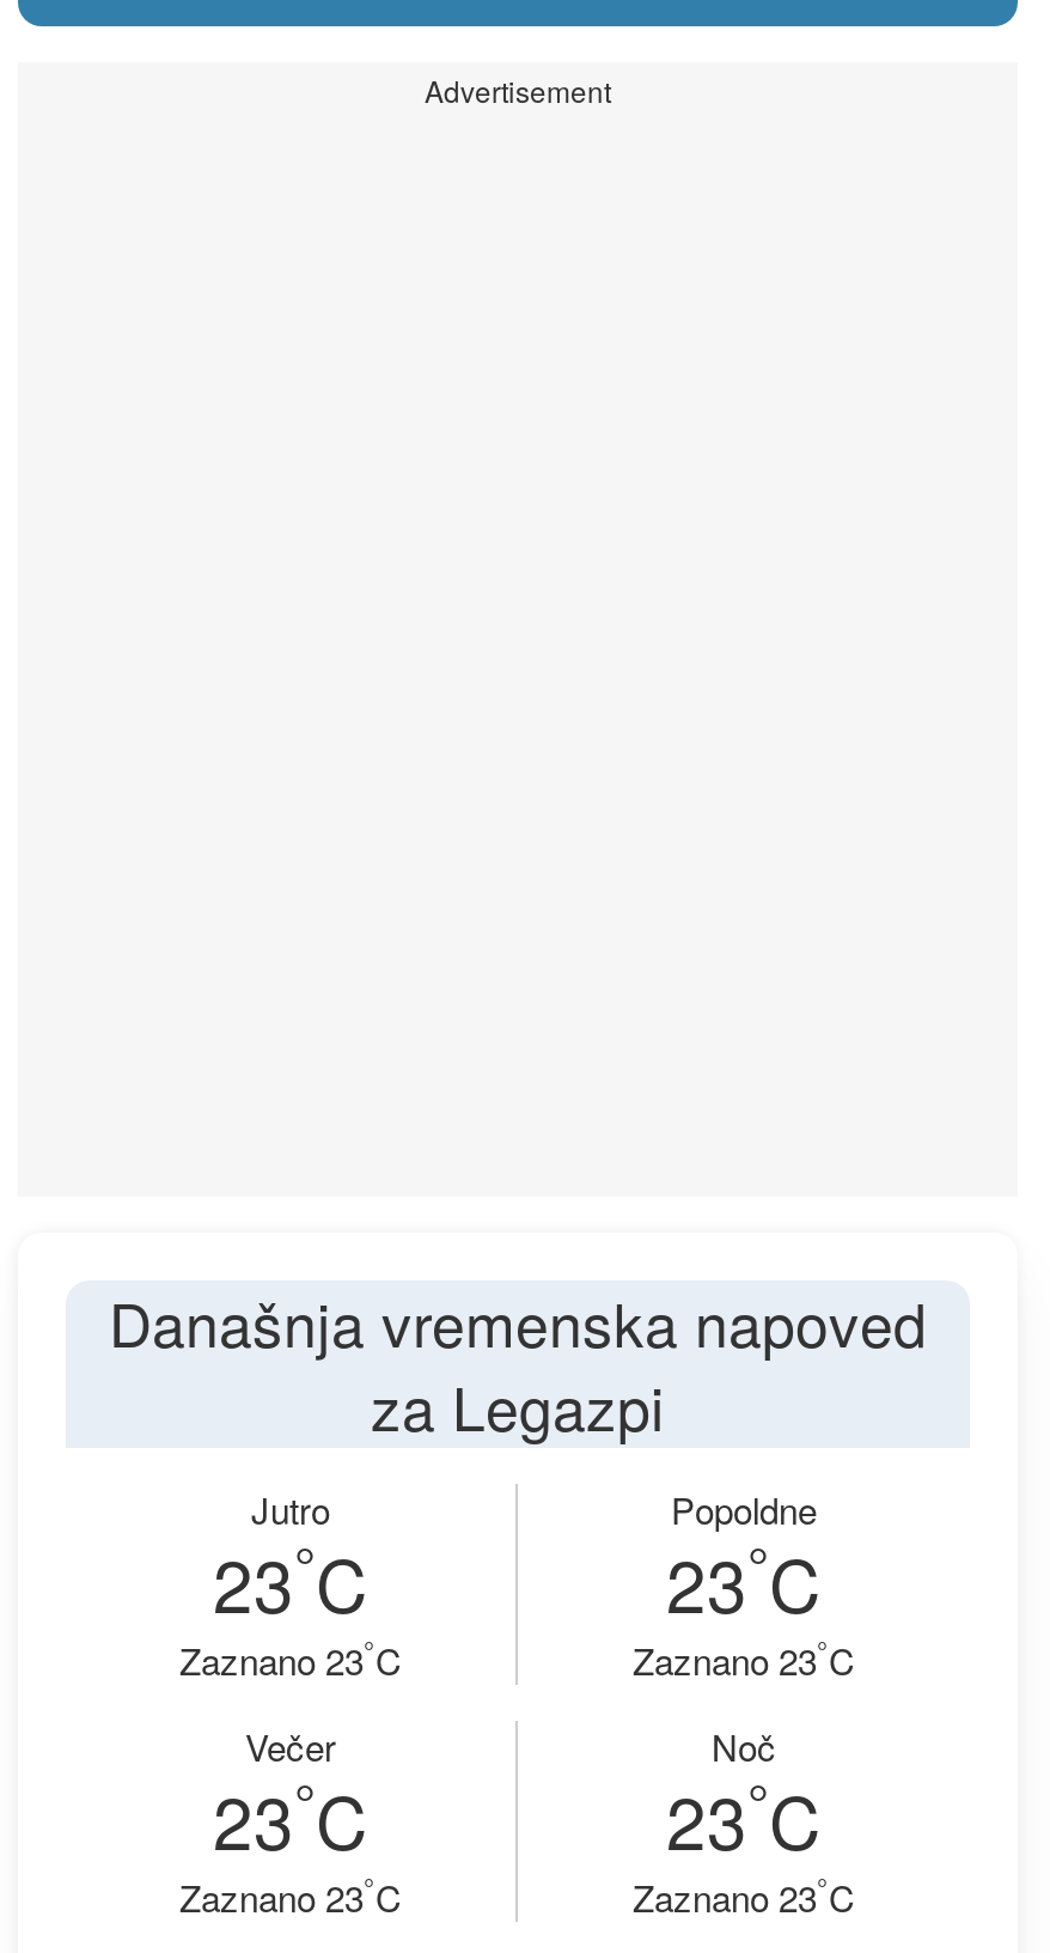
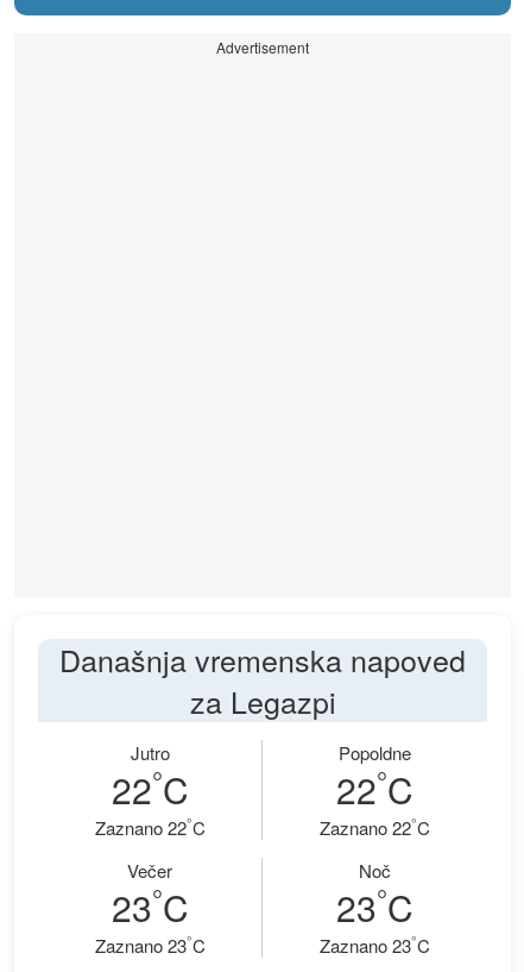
[213,1524,368,1635] 23°C -> [111,760,188,815] 22°C
[666,1524,822,1635] 23°C -> [336,760,413,815] 22°C
[179,1631,402,1685] Zaznano 23°C -> [94,813,205,840] Zaznano 22°C
[633,1631,855,1685] Zaznano 23°C -> [320,813,430,840] Zaznano 22°C

